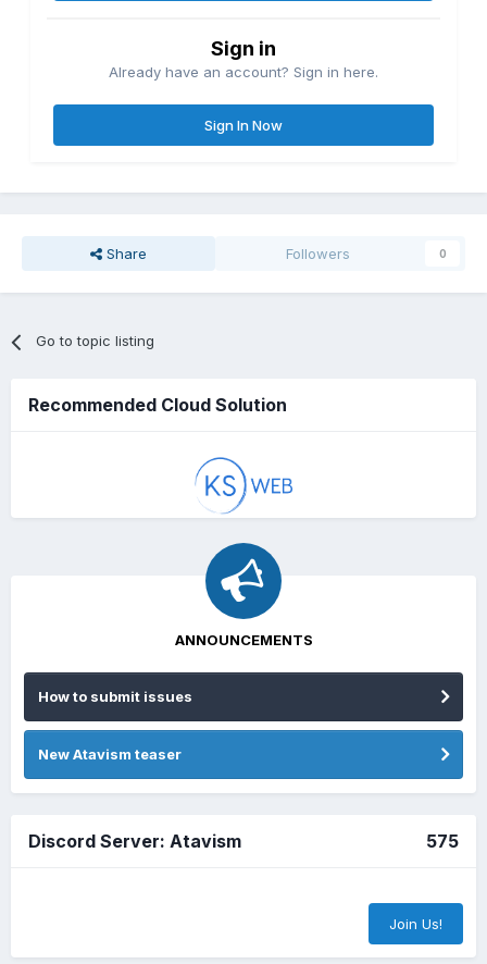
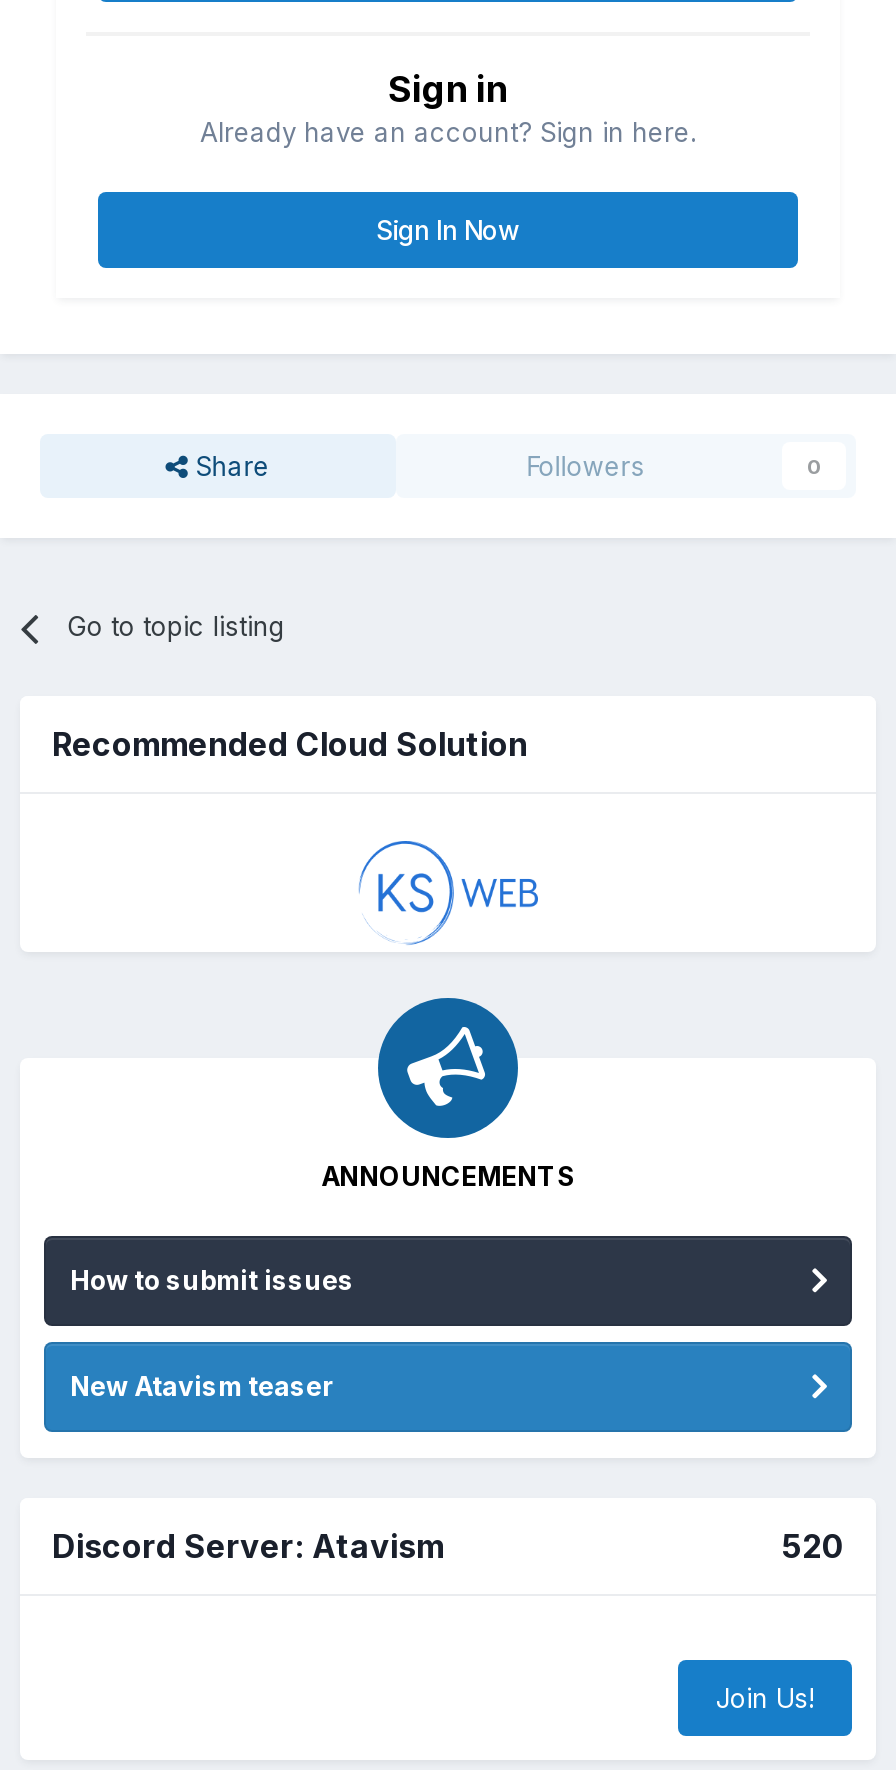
[426,831,459,852] 575 -> [782,1527,844,1567] 520

